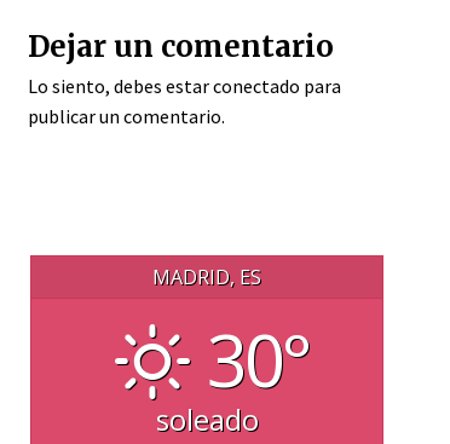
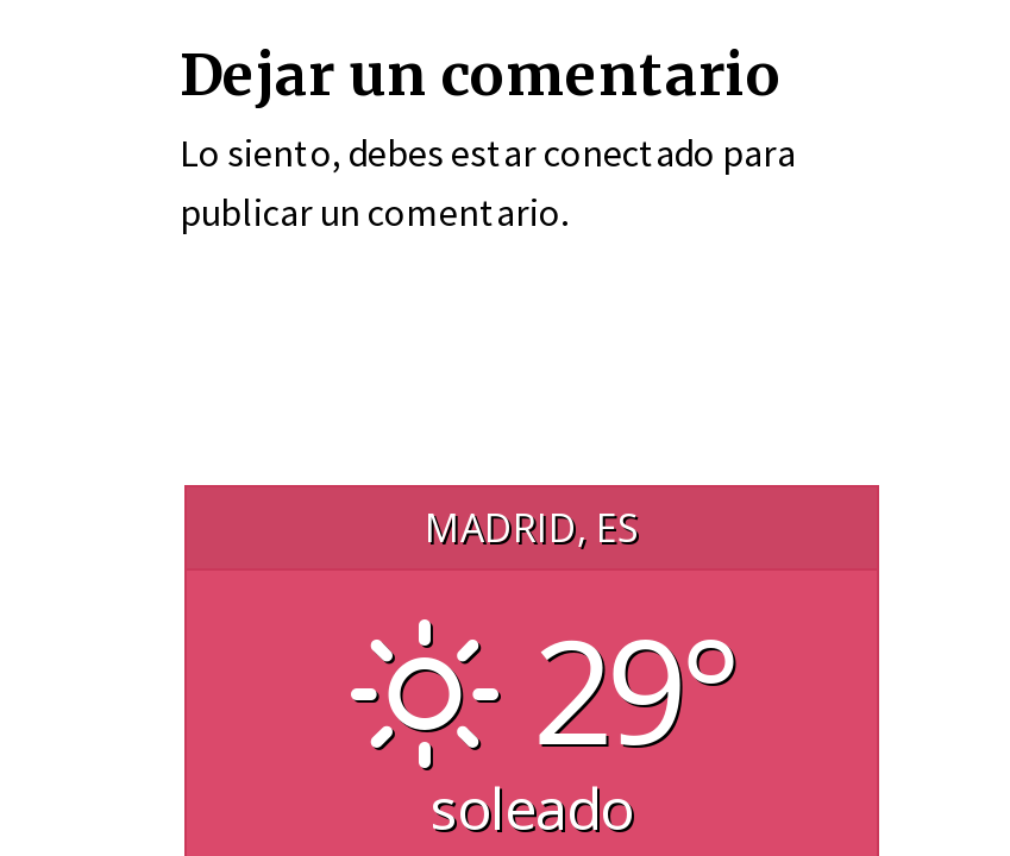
[207,310,309,409] 30° -> [532,592,732,787] 29°

